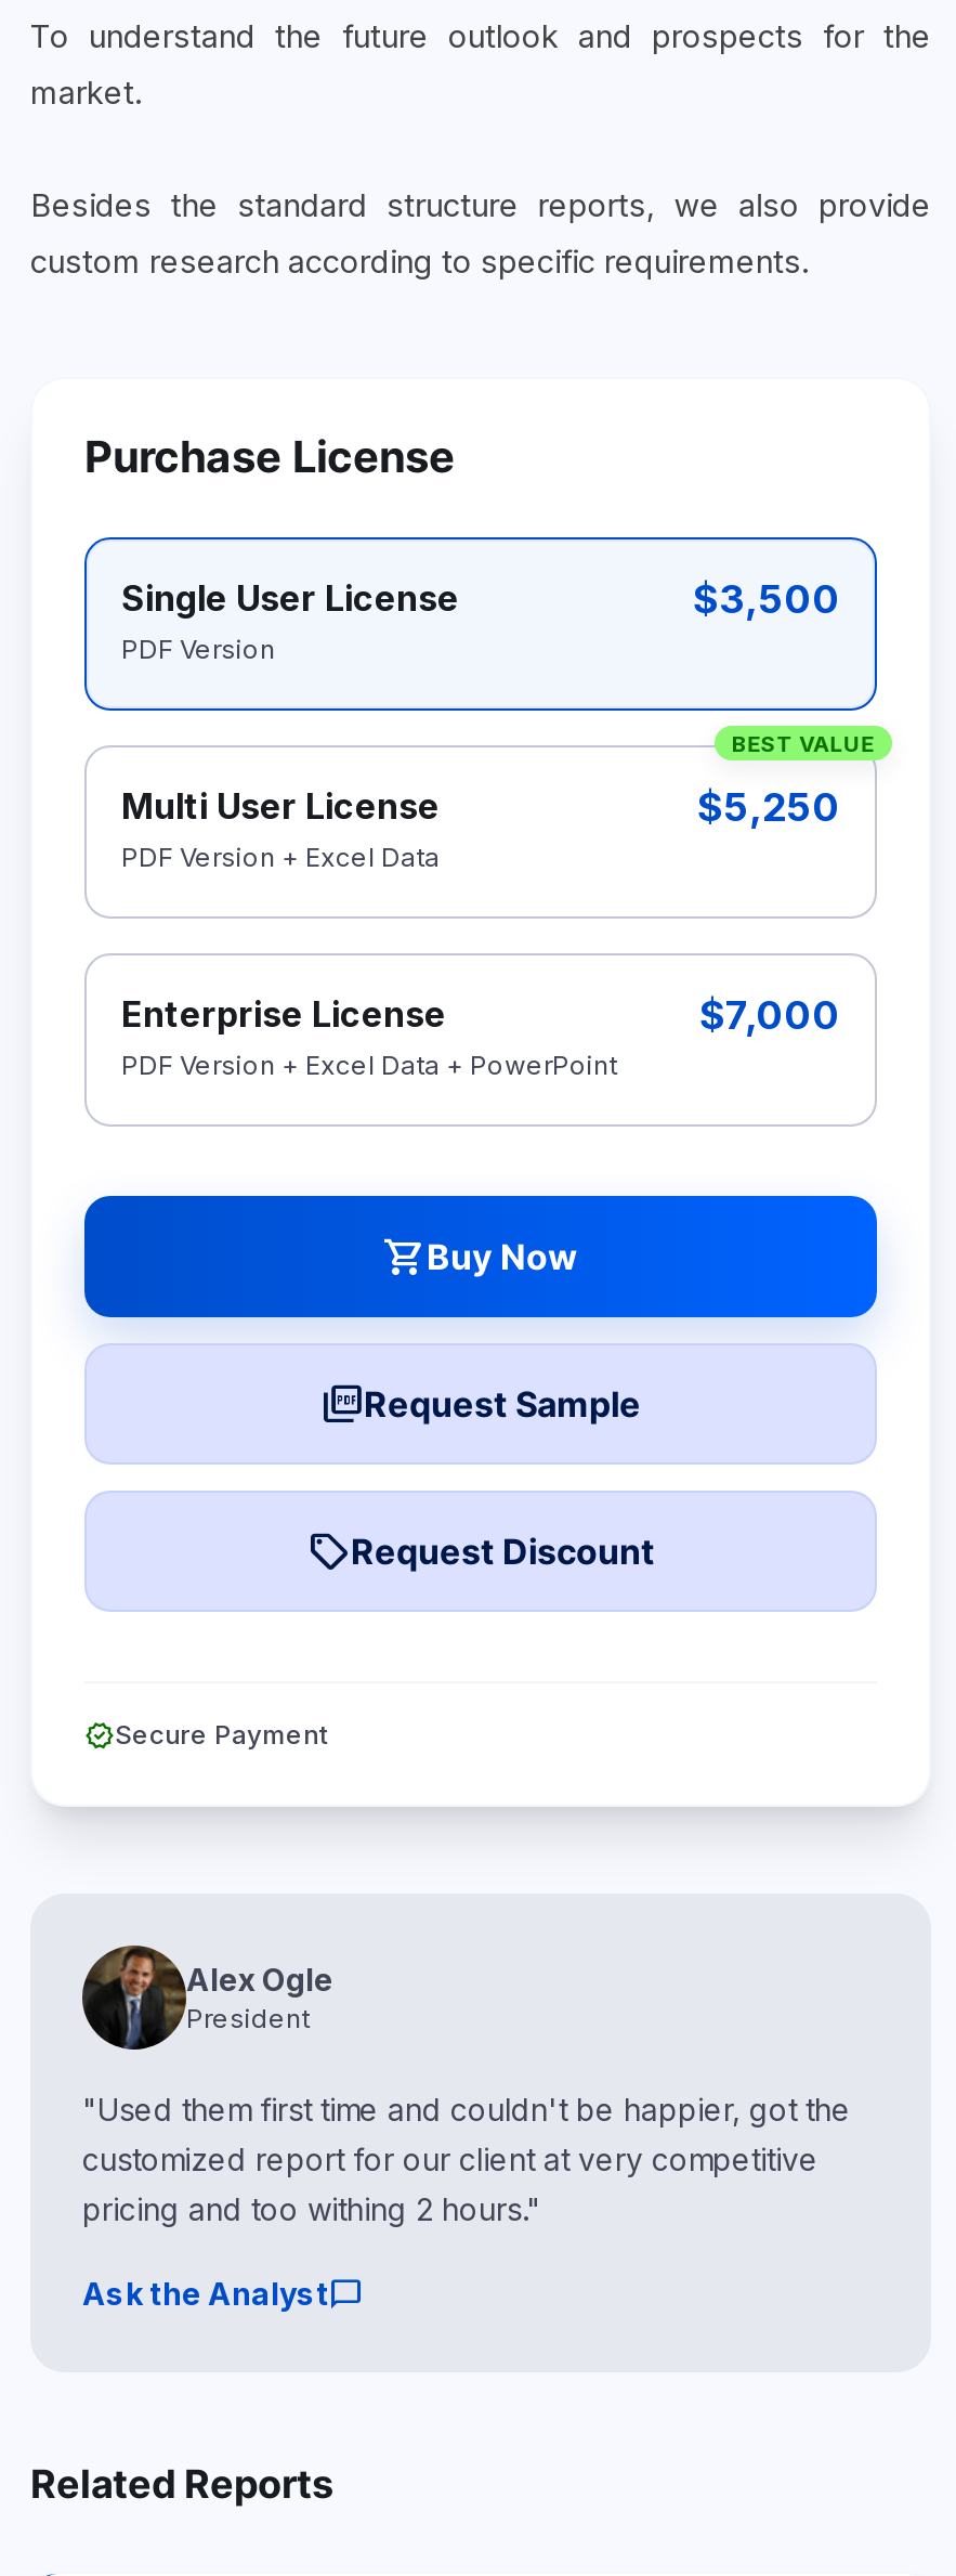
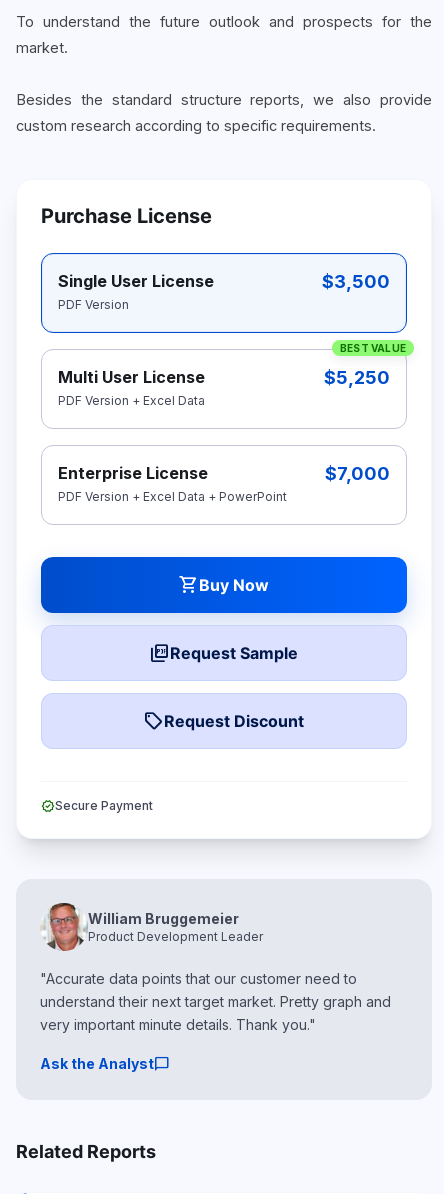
[80,1950,333,2052] [image] | Alex Ogle | President -> [40,905,263,952] [image] | William Bruggemeier | Product Development Leader
[82,2091,851,2227] "Used them first time and couldn't be happier, got the | customized report for our client at very competitive | pricing and too withing 2 hours." -> [40,970,391,1033] "Accurate data points that our customer need to | understand their next target market. Pretty graph and | very important minute details. Thank you."

